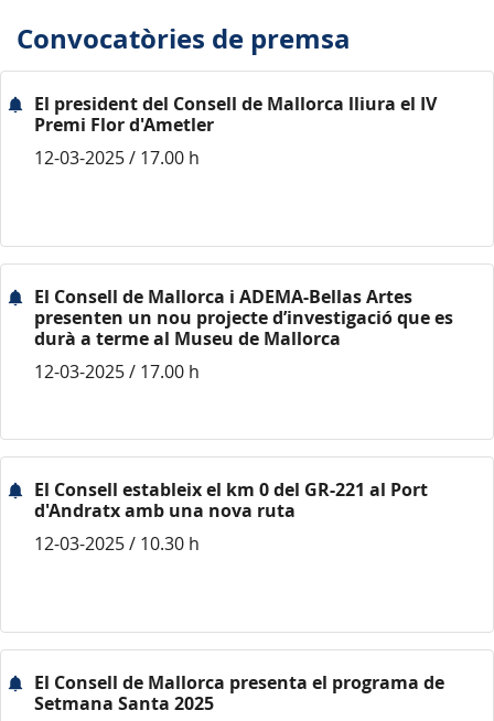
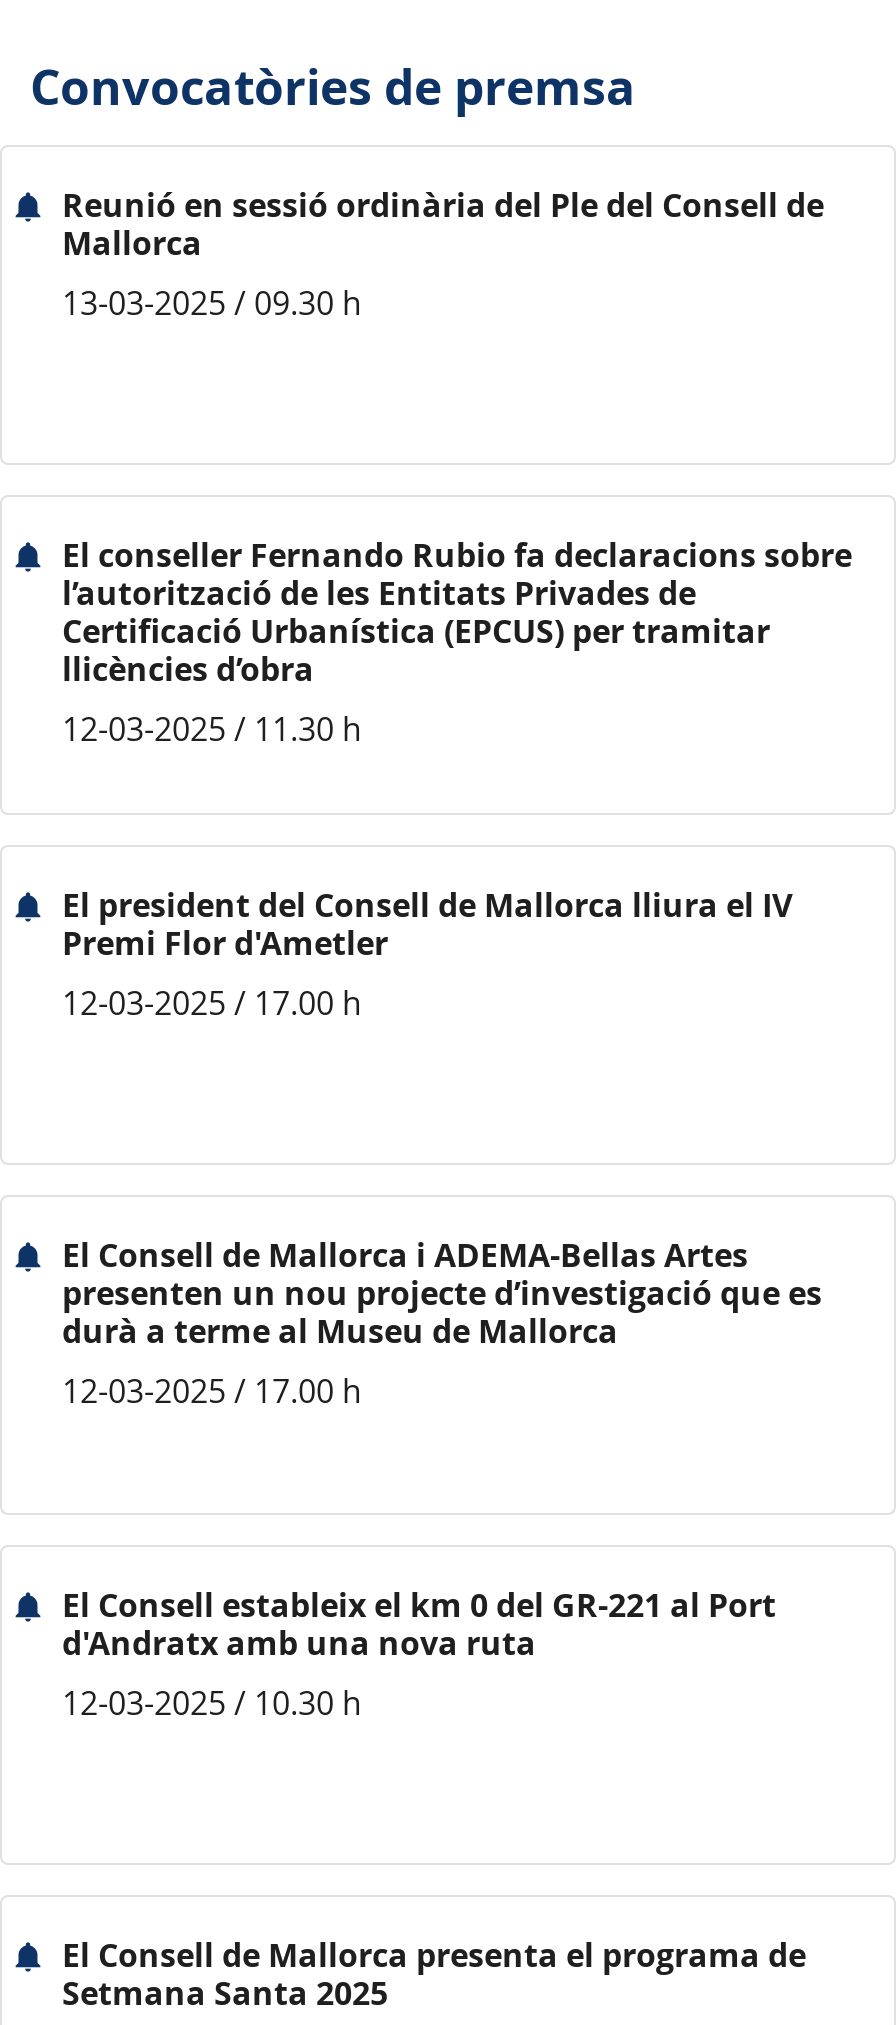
none -> [62,183,824,325] Reunió en sessió ordinària del Ple del Consell de | Mallorca | 13-03-2025 / 09.30 h
none -> [62,533,852,751] El conseller Fernando Rubio fa declaracions sobre | l’autorització de les Entitats Privades de | Certificació Urbanística (EPCUS) per tramitar | llicències d’obra | 12-03-2025 / 11.30 h

